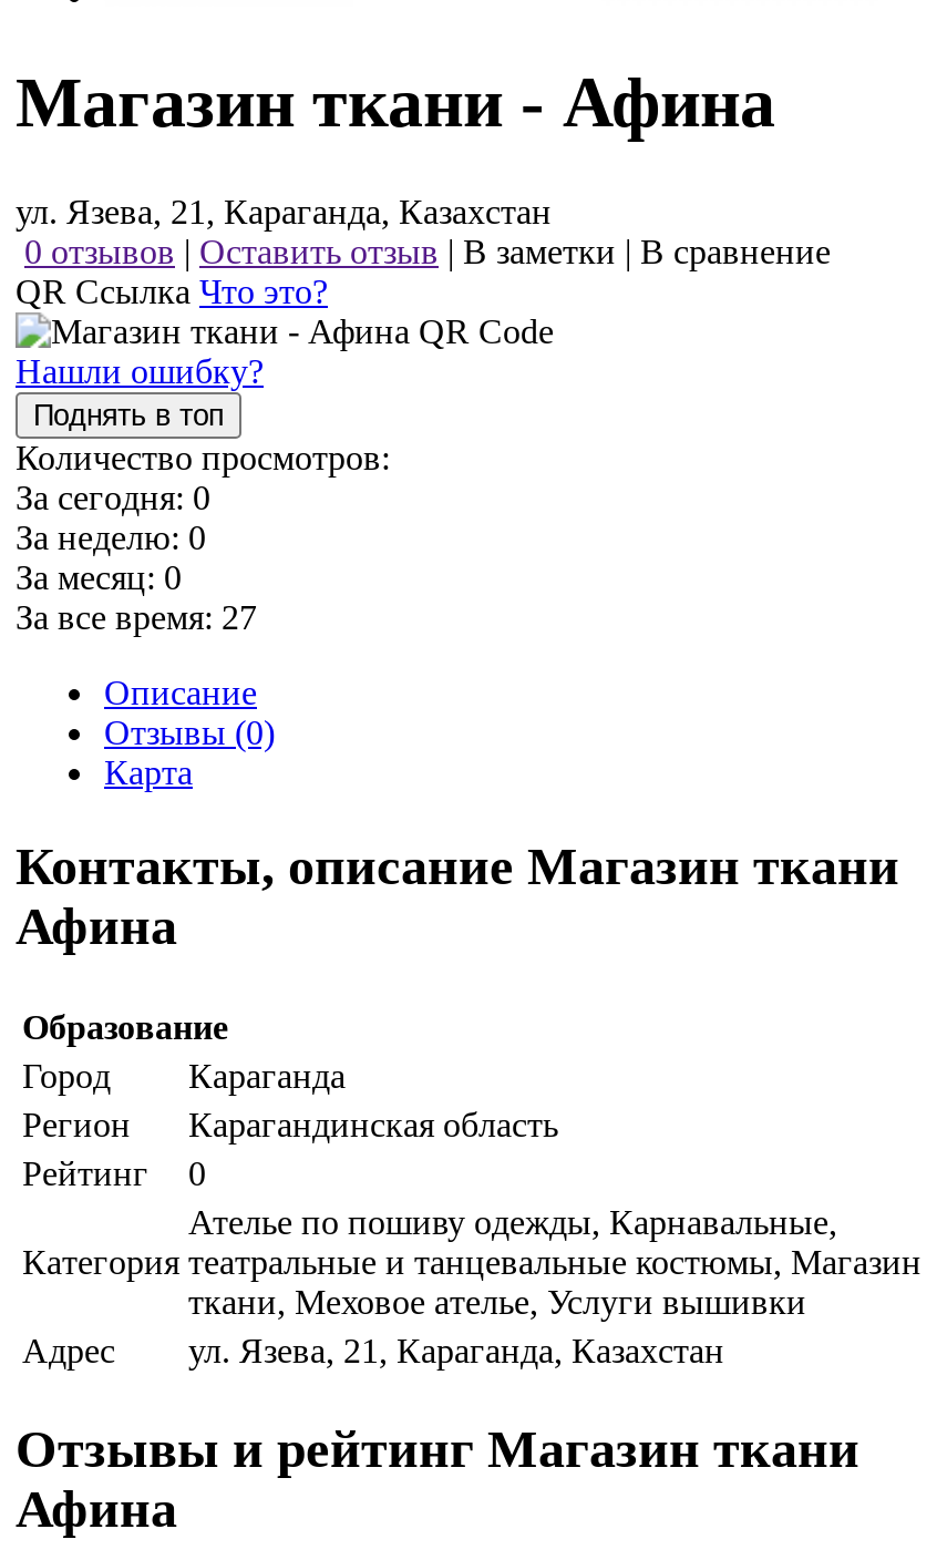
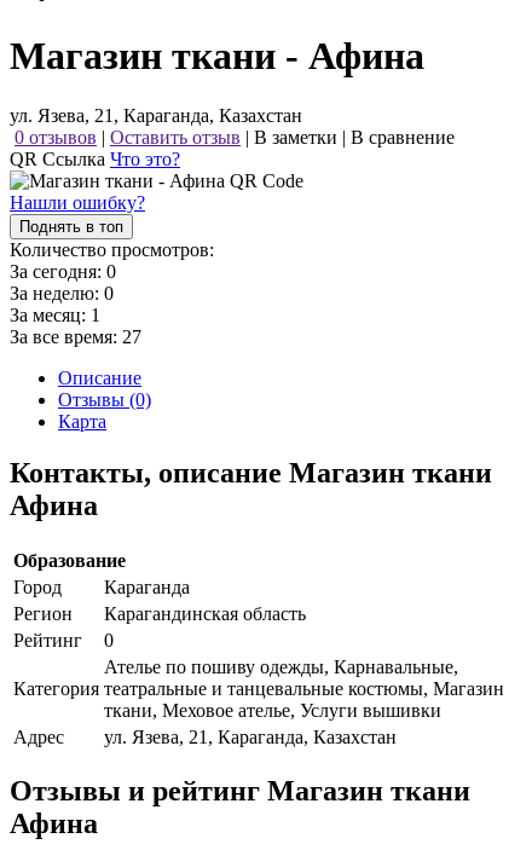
[16,558,182,596] За месяц: 0 -> [10,304,100,325] За месяц: 1

